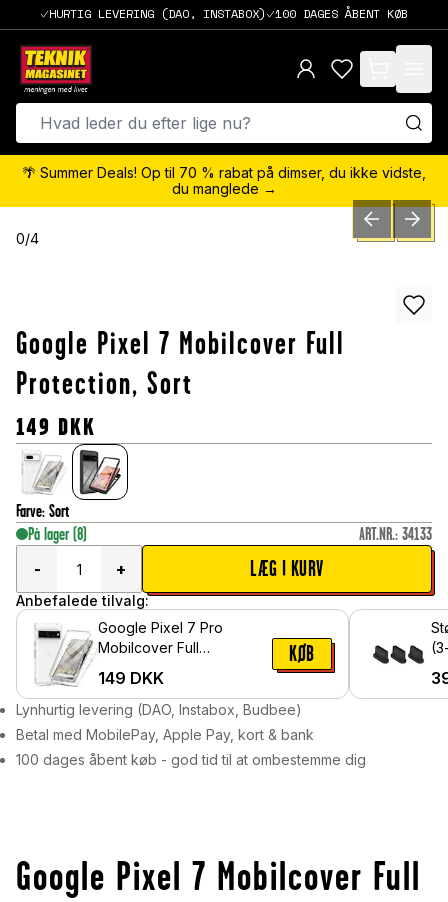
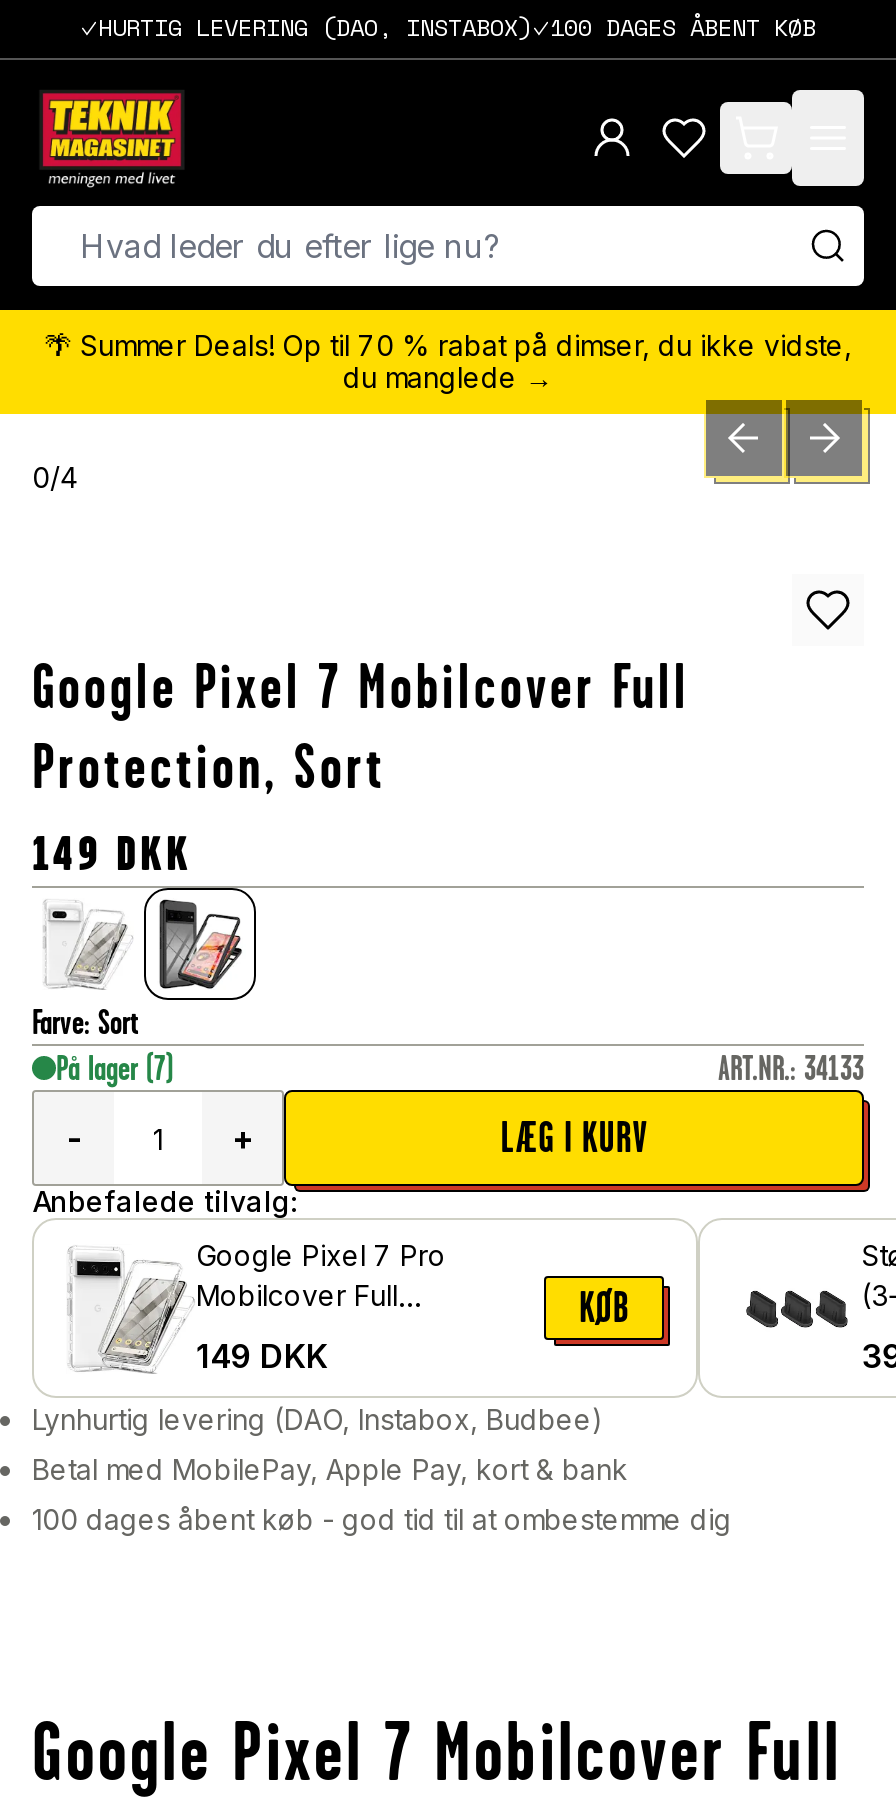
[28,524,87,544] På lager (8) -> [56,1049,174,1089] På lager (7)

